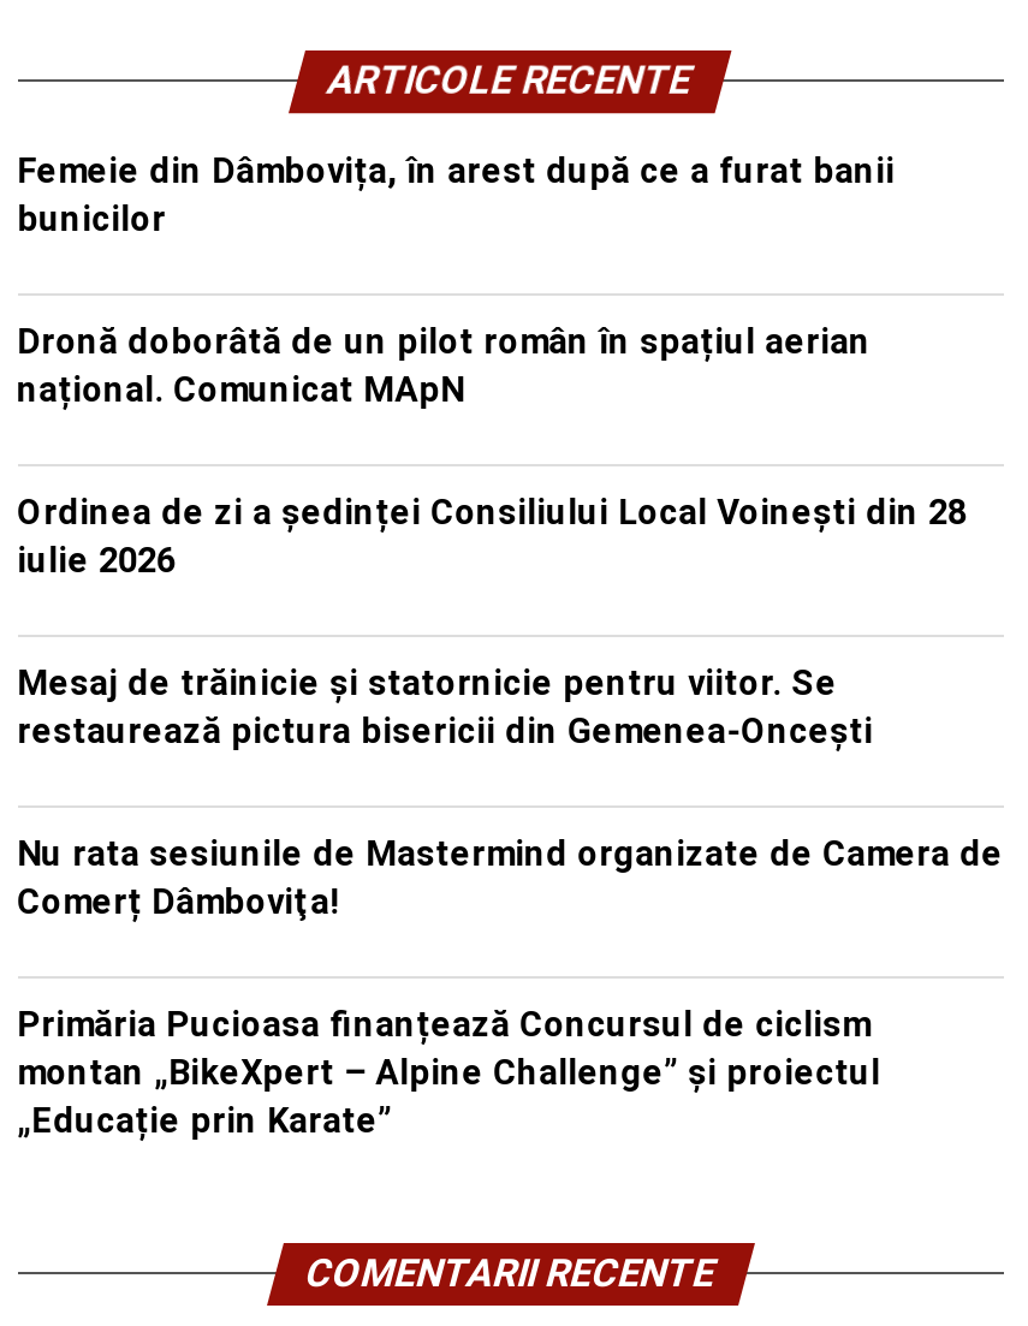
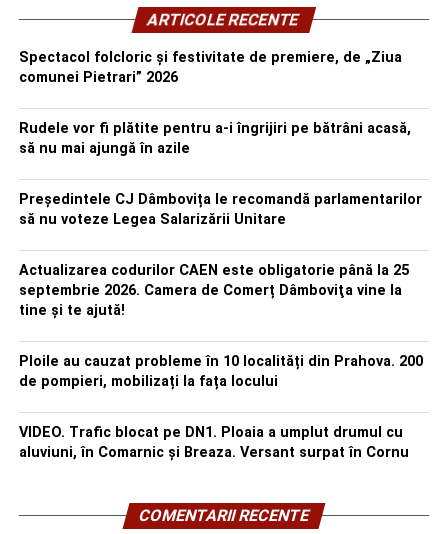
[17,152,895,241] Femeie din Dâmbovița, în arest după ce a furat banii | bunicilor -> [19,49,402,86] Spectacol folcloric și festivitate de premiere, de „Ziua | comunei Pietrari” 2026
[17,323,871,412] Dronă doborâtă de un pilot român în spațiul aerian | național. Comunicat MApN -> [19,120,411,157] Rudele vor fi plătite pentru a-i îngrijiri pe bătrâni acasă, | să nu mai ajungă în azile
[17,493,967,582] Ordinea de zi a ședinței Consiliului Local Voinești din 28 | iulie 2026 -> [19,191,422,228] Președintele CJ Dâmbovița le recomandă parlamentarilor | să nu voteze Legea Salarizării Unitare
[17,664,873,753] Mesaj de trăinicie și statornicie pentru viitor. Se | restaurează pictura bisericii din Gemenea-Oncești -> [19,262,409,319] Actualizarea codurilor CAEN este obligatorie până la 25 | septembrie 2026. Camera de Comerț Dâmboviţa vine la | tine și te ajută!
[17,835,1003,924] Nu rata sesiunile de Mastermind organizate de Camera de | Comerț Dâmboviţa! -> [19,353,423,390] Ploile au cauzat probleme în 10 localități din Prahova. 200 | de pompieri, mobilizați la fața locului
[17,1005,881,1143] Primăria Pucioasa finanțează Concursul de ciclism | montan „BikeXpert – Alpine Challenge” și proiectul | „Educație prin Karate” -> [19,424,409,461] VIDEO. Trafic blocat pe DN1. Ploaia a umplut drumul cu | aluviuni, în Comarnic și Breaza. Versant surpat în Cornu

